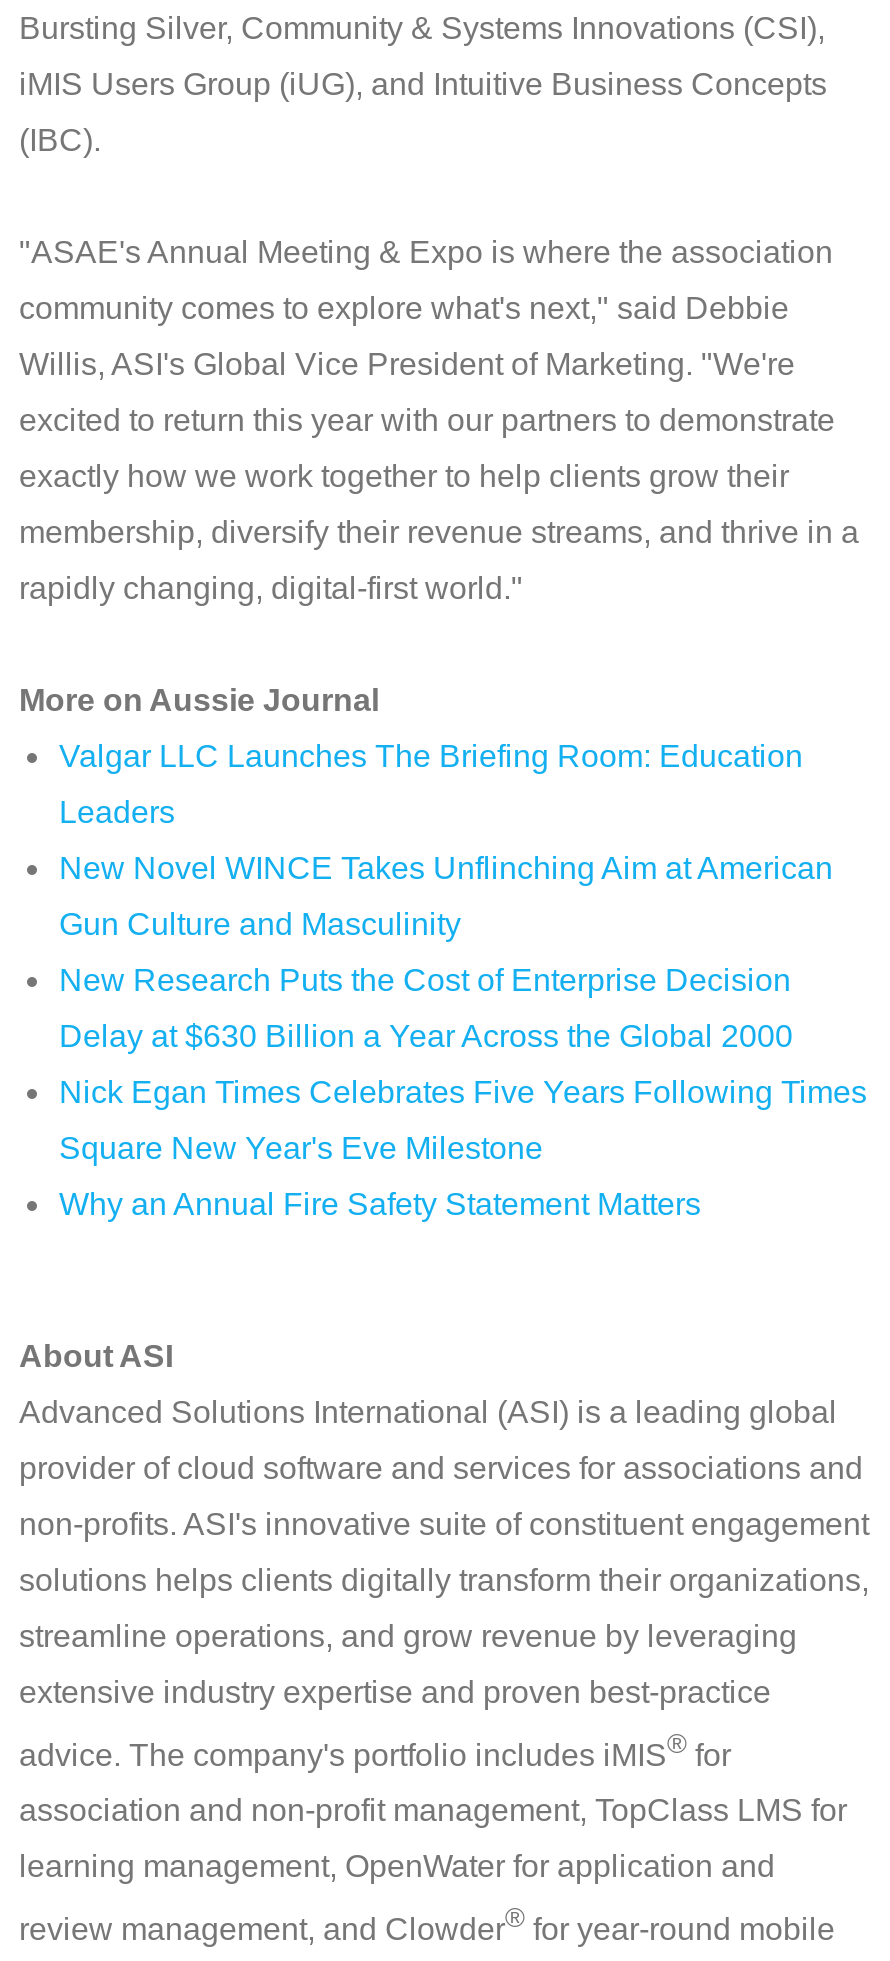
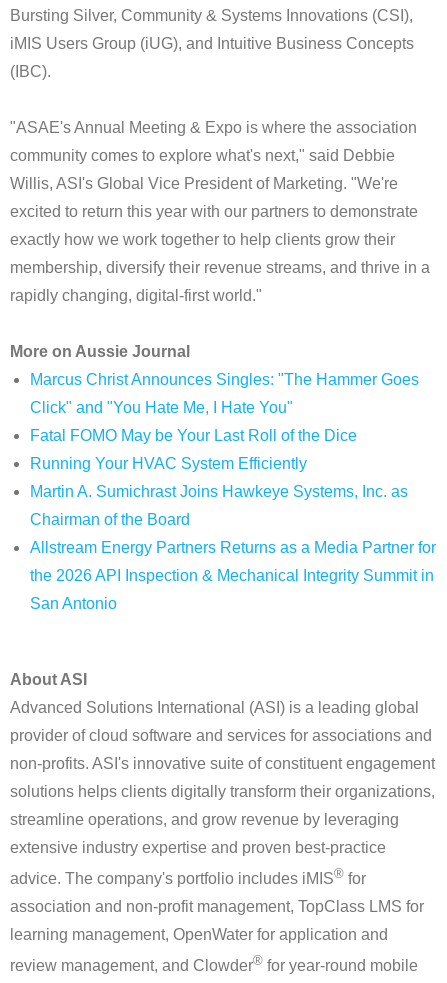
[59,738,803,772] Valgar LLC Launches The Briefing Room: Education -> [30,371,419,388] Marcus Christ Announces Singles: "The Hammer Goes
[59,794,175,828] Leaders -> [30,399,293,416] Click" and "You Hate Me, I Hate You"
[59,850,833,884] New Novel WINCE Takes Unflinching Aim at American -> [30,427,357,444] Fatal FOMO May be Your Last Roll of the Dice
[59,906,461,940] Gun Culture and Masculinity -> [30,455,307,472] Running Your HVAC System Efficiently
[59,962,791,996] New Research Puts the Cost of Enterprise Decision -> [30,483,408,500] Martin A. Sumichrast Joins Hawkeye Systems, Inc. as
[59,1018,793,1052] Delay at $630 Billion a Year Across the Global 2000 -> [30,511,190,528] Chairman of the Board
[59,1074,867,1108] Nick Egan Times Celebrates Five Years Following Times -> [30,539,436,556] Allstream Energy Partners Returns as a Media Partner for
[59,1130,543,1164] Square New Year's Eve Milestone -> [30,567,434,584] the 2026 API Inspection & Mechanical Integrity Summit in
[59,1186,701,1220] Why an Annual Fire Safety Statement Matters -> [30,595,117,612] San Antonio

